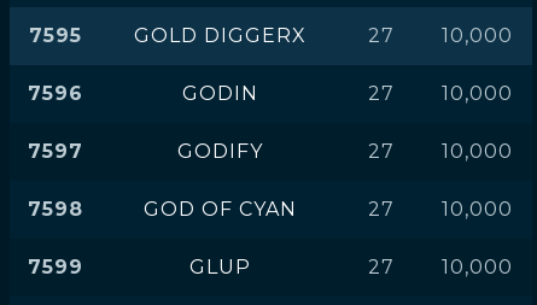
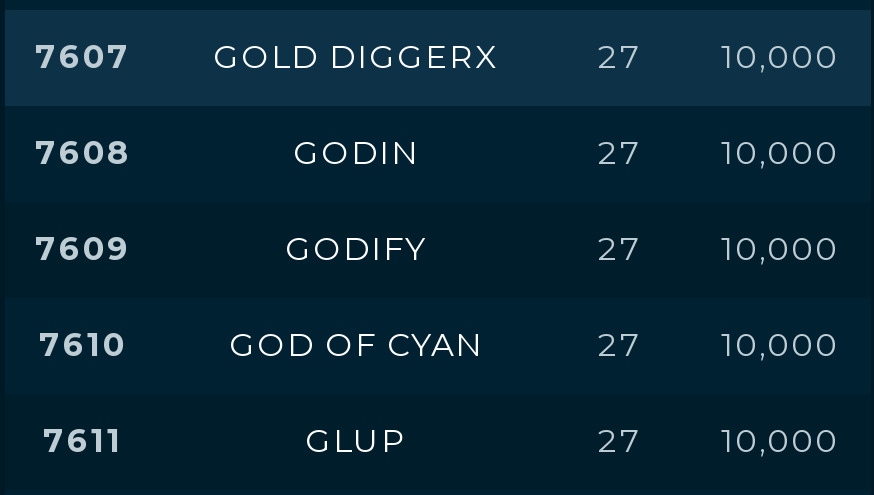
[28,24,81,47] 7595 -> [35,38,131,76] 7607
[27,82,83,105] 7596 -> [35,134,131,172] 7608
[27,140,83,163] 7597 -> [35,230,131,268] 7609
[27,198,83,221] 7598 -> [39,326,127,364] 7610
[27,256,83,278] 7599 -> [43,422,123,460] 7611

